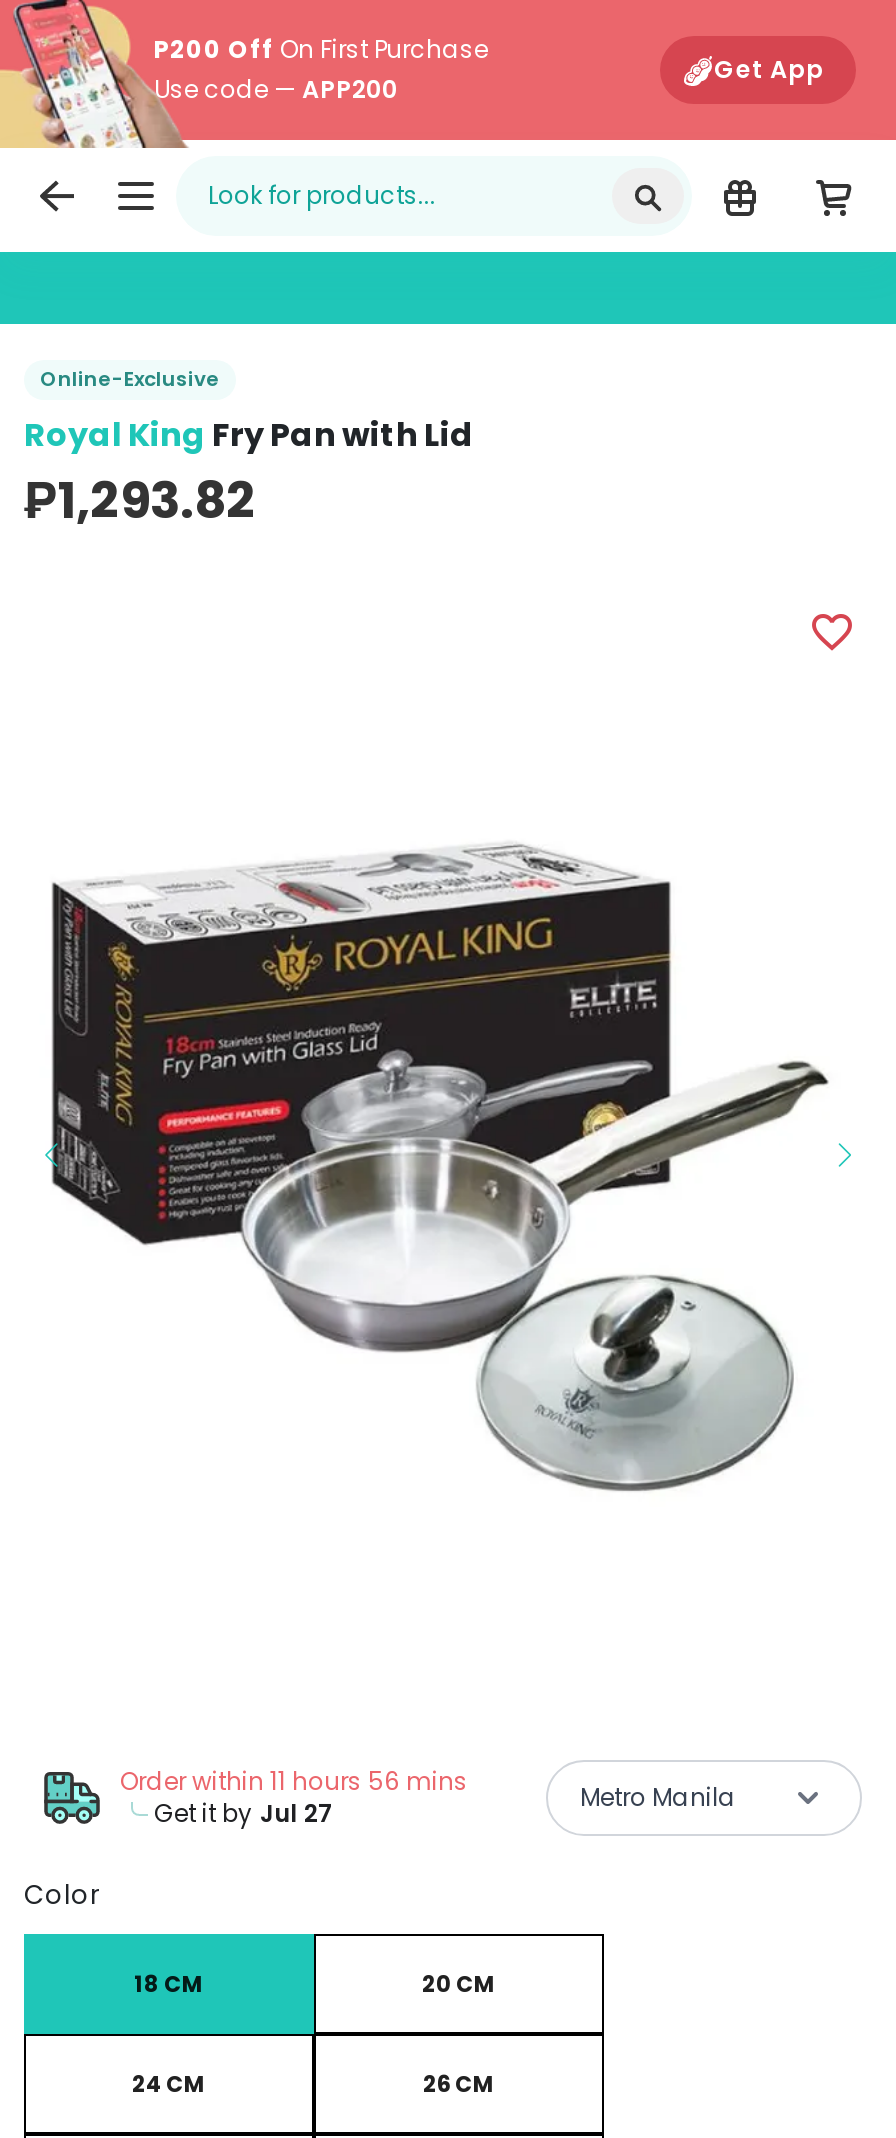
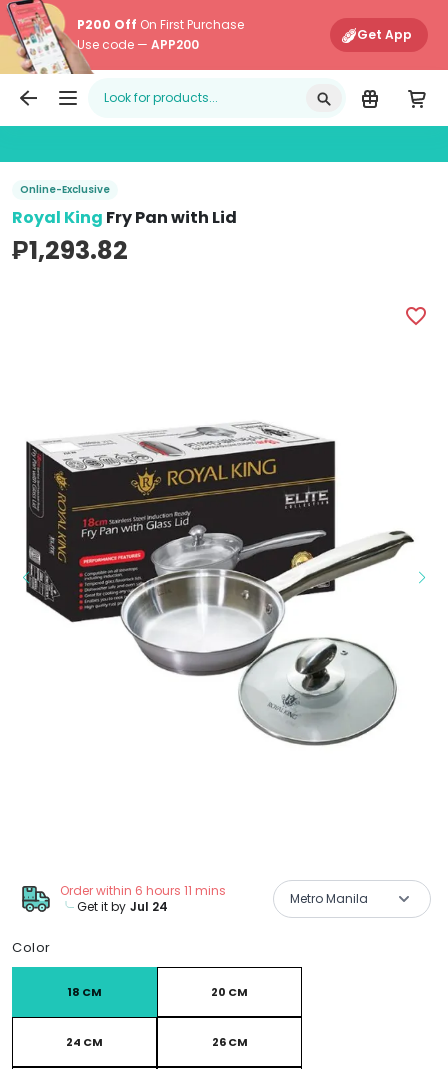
[120,1764,468,1798] Order within 11 hours 56 mins -> [60,882,226,899] Order within 6 hours 11 mins
[154,1796,334,1830] Get it by Jul 27 -> [77,898,168,915] Get it by Jul 24

